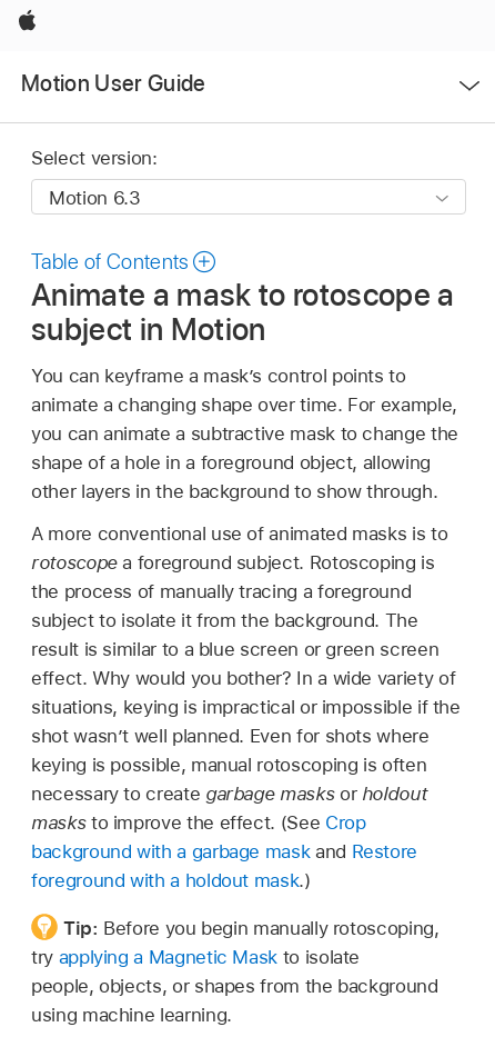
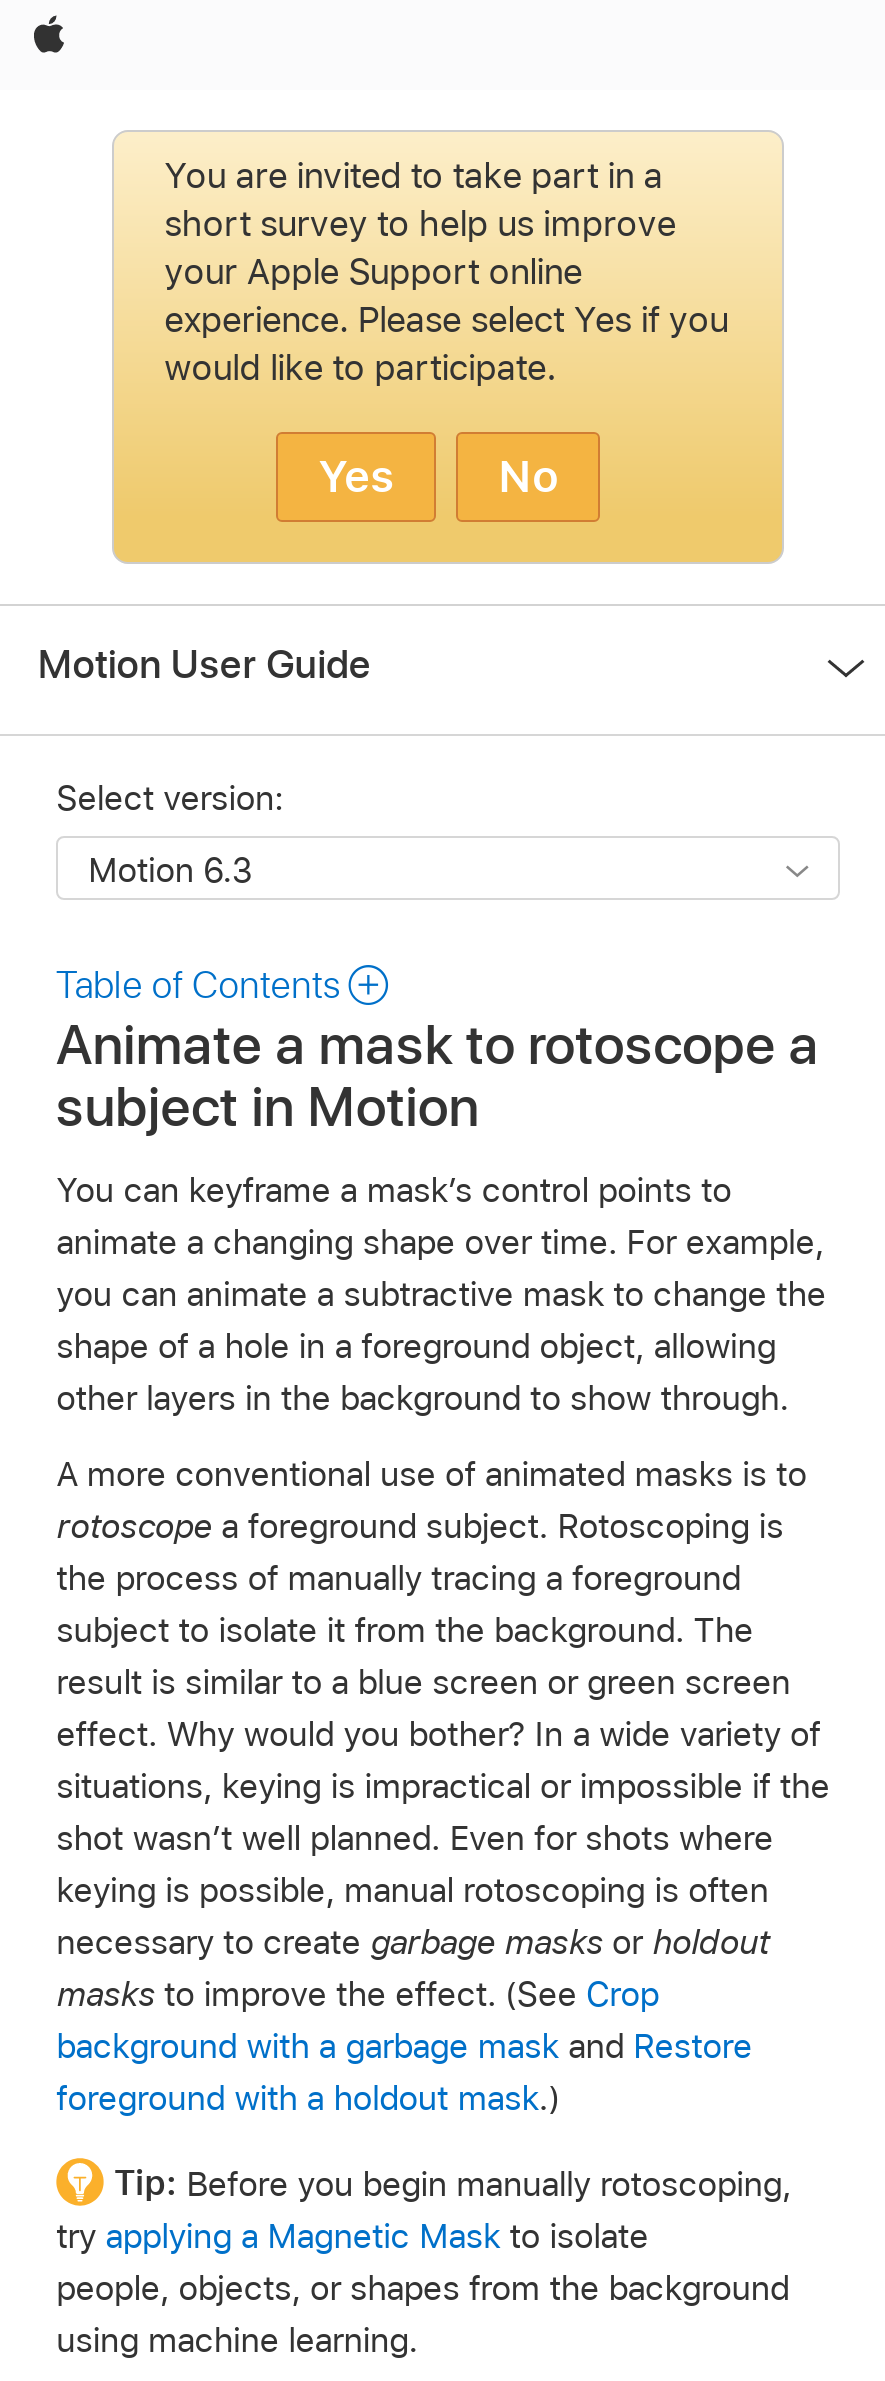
none -> [112,130,784,564] [image] | You are invited to take part in a | short survey to help us improve | your Apple Support online | experience. Please select Yes if you | would like to participate. | Yes | No

